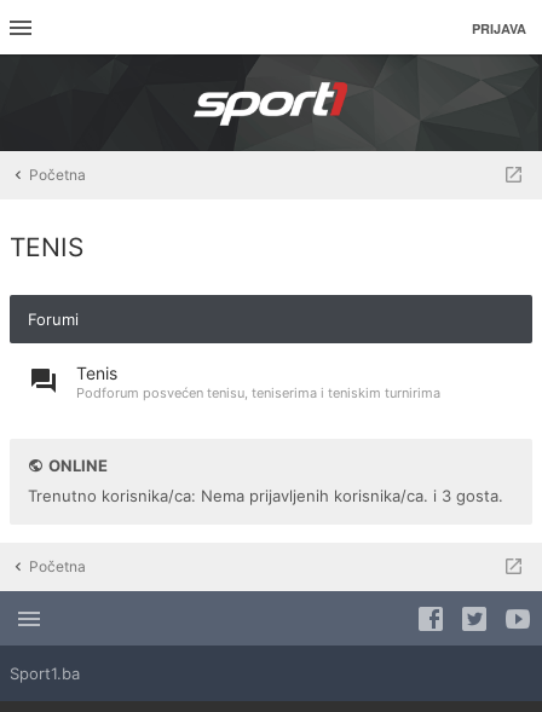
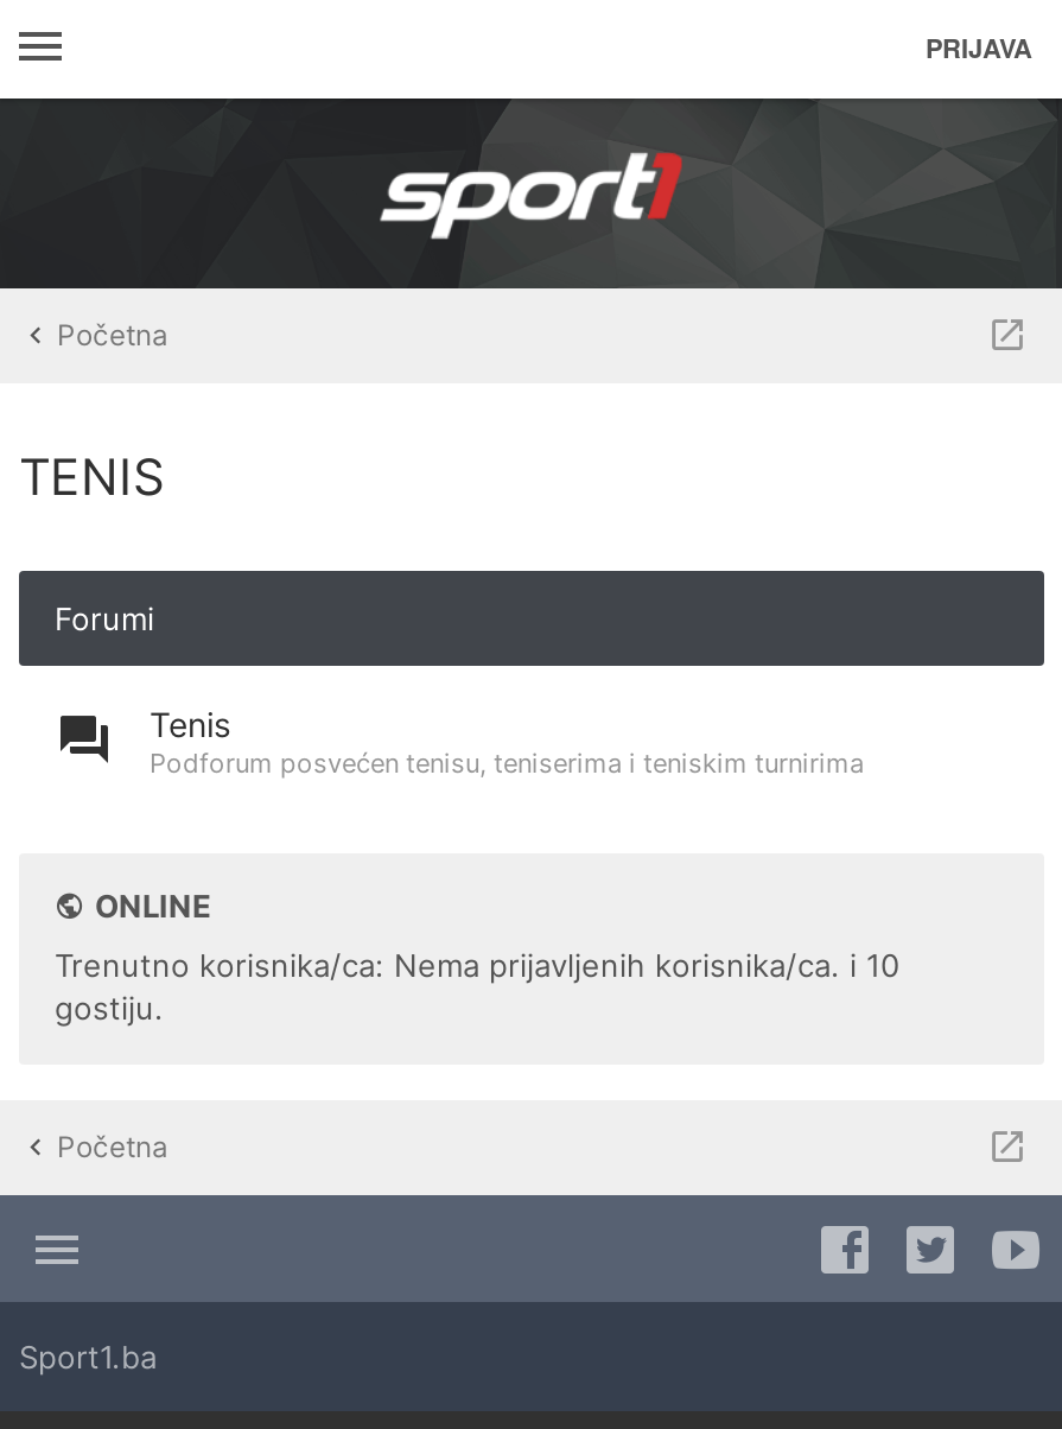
[28,486,503,505] Trenutno korisnika/ca: Nema prijavljenih korisnika/ca. i 3 gosta. -> [55,946,899,1027] Trenutno korisnika/ca: Nema prijavljenih korisnika/ca. i 10 | gostiju.

